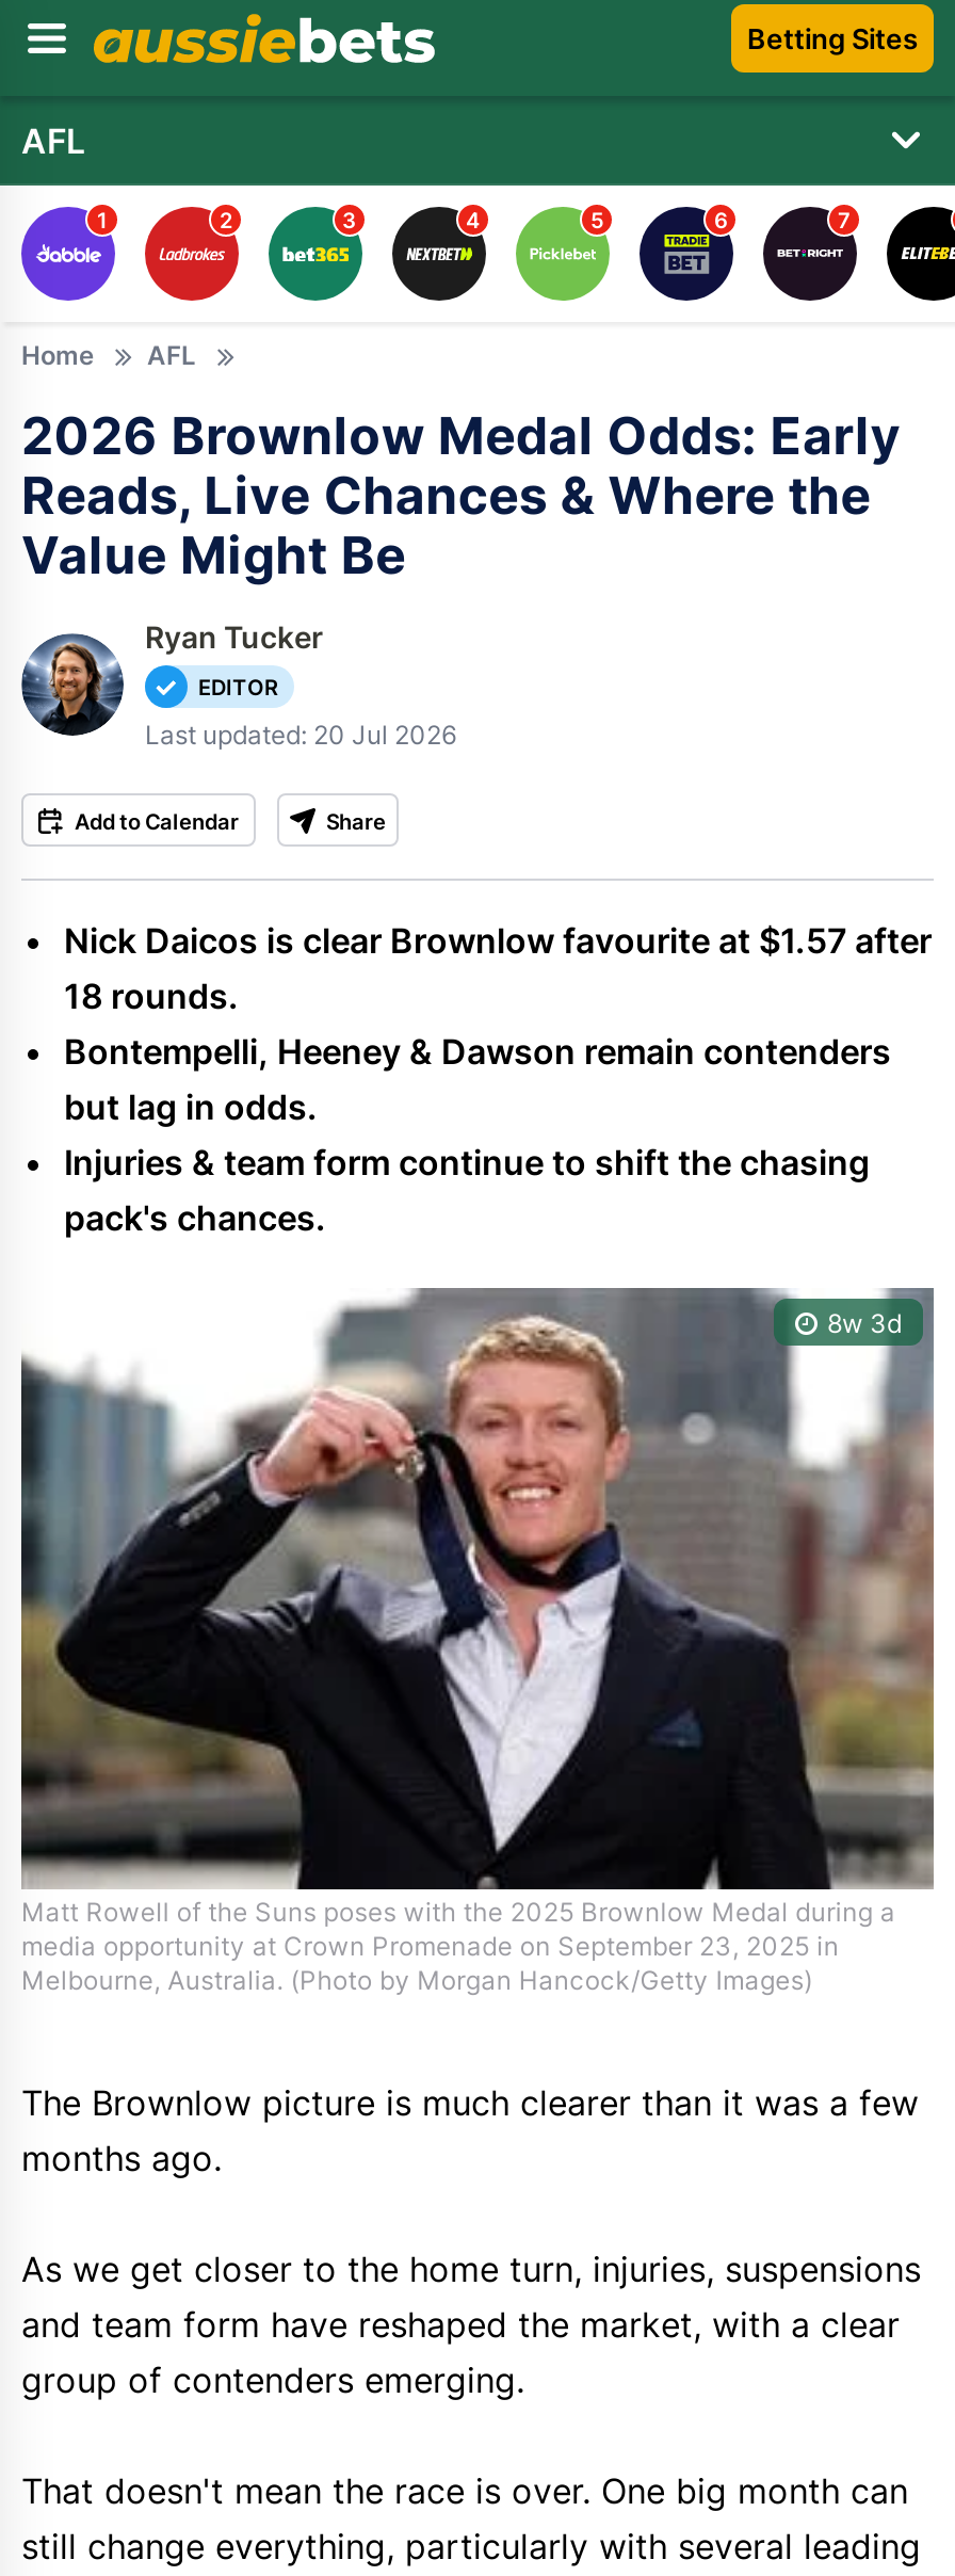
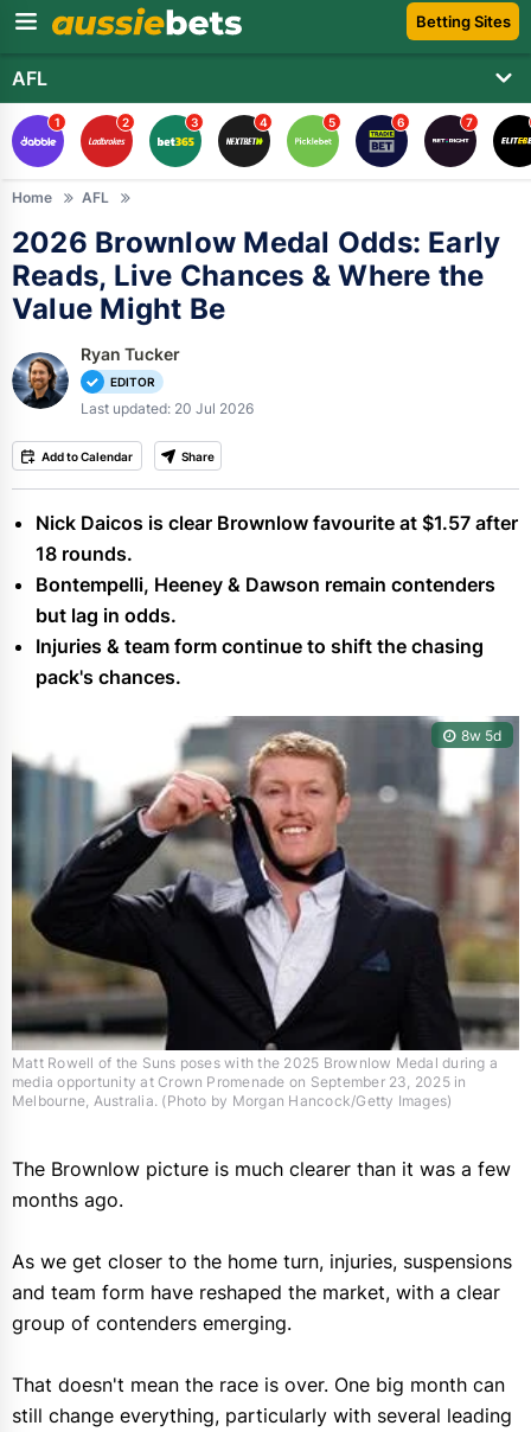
[827,1307,902,1339] 8w 3d -> [461,727,501,744] 8w 5d

